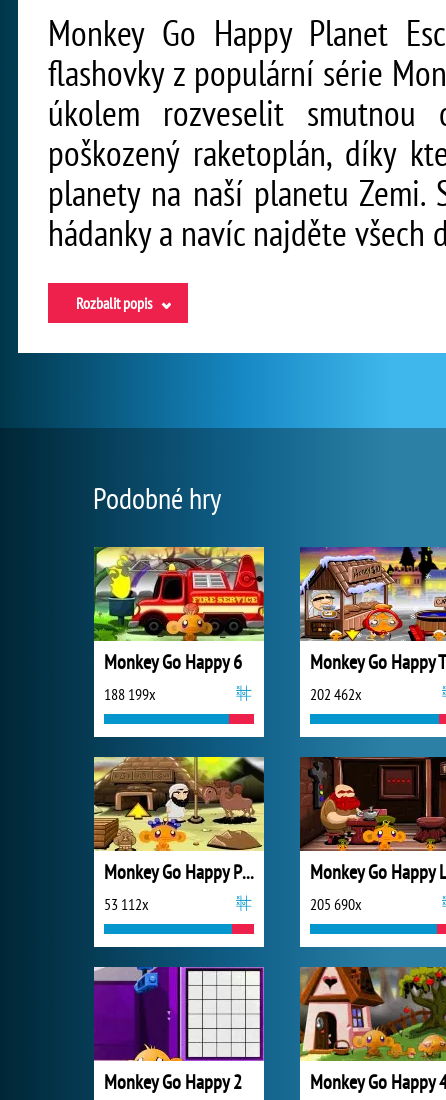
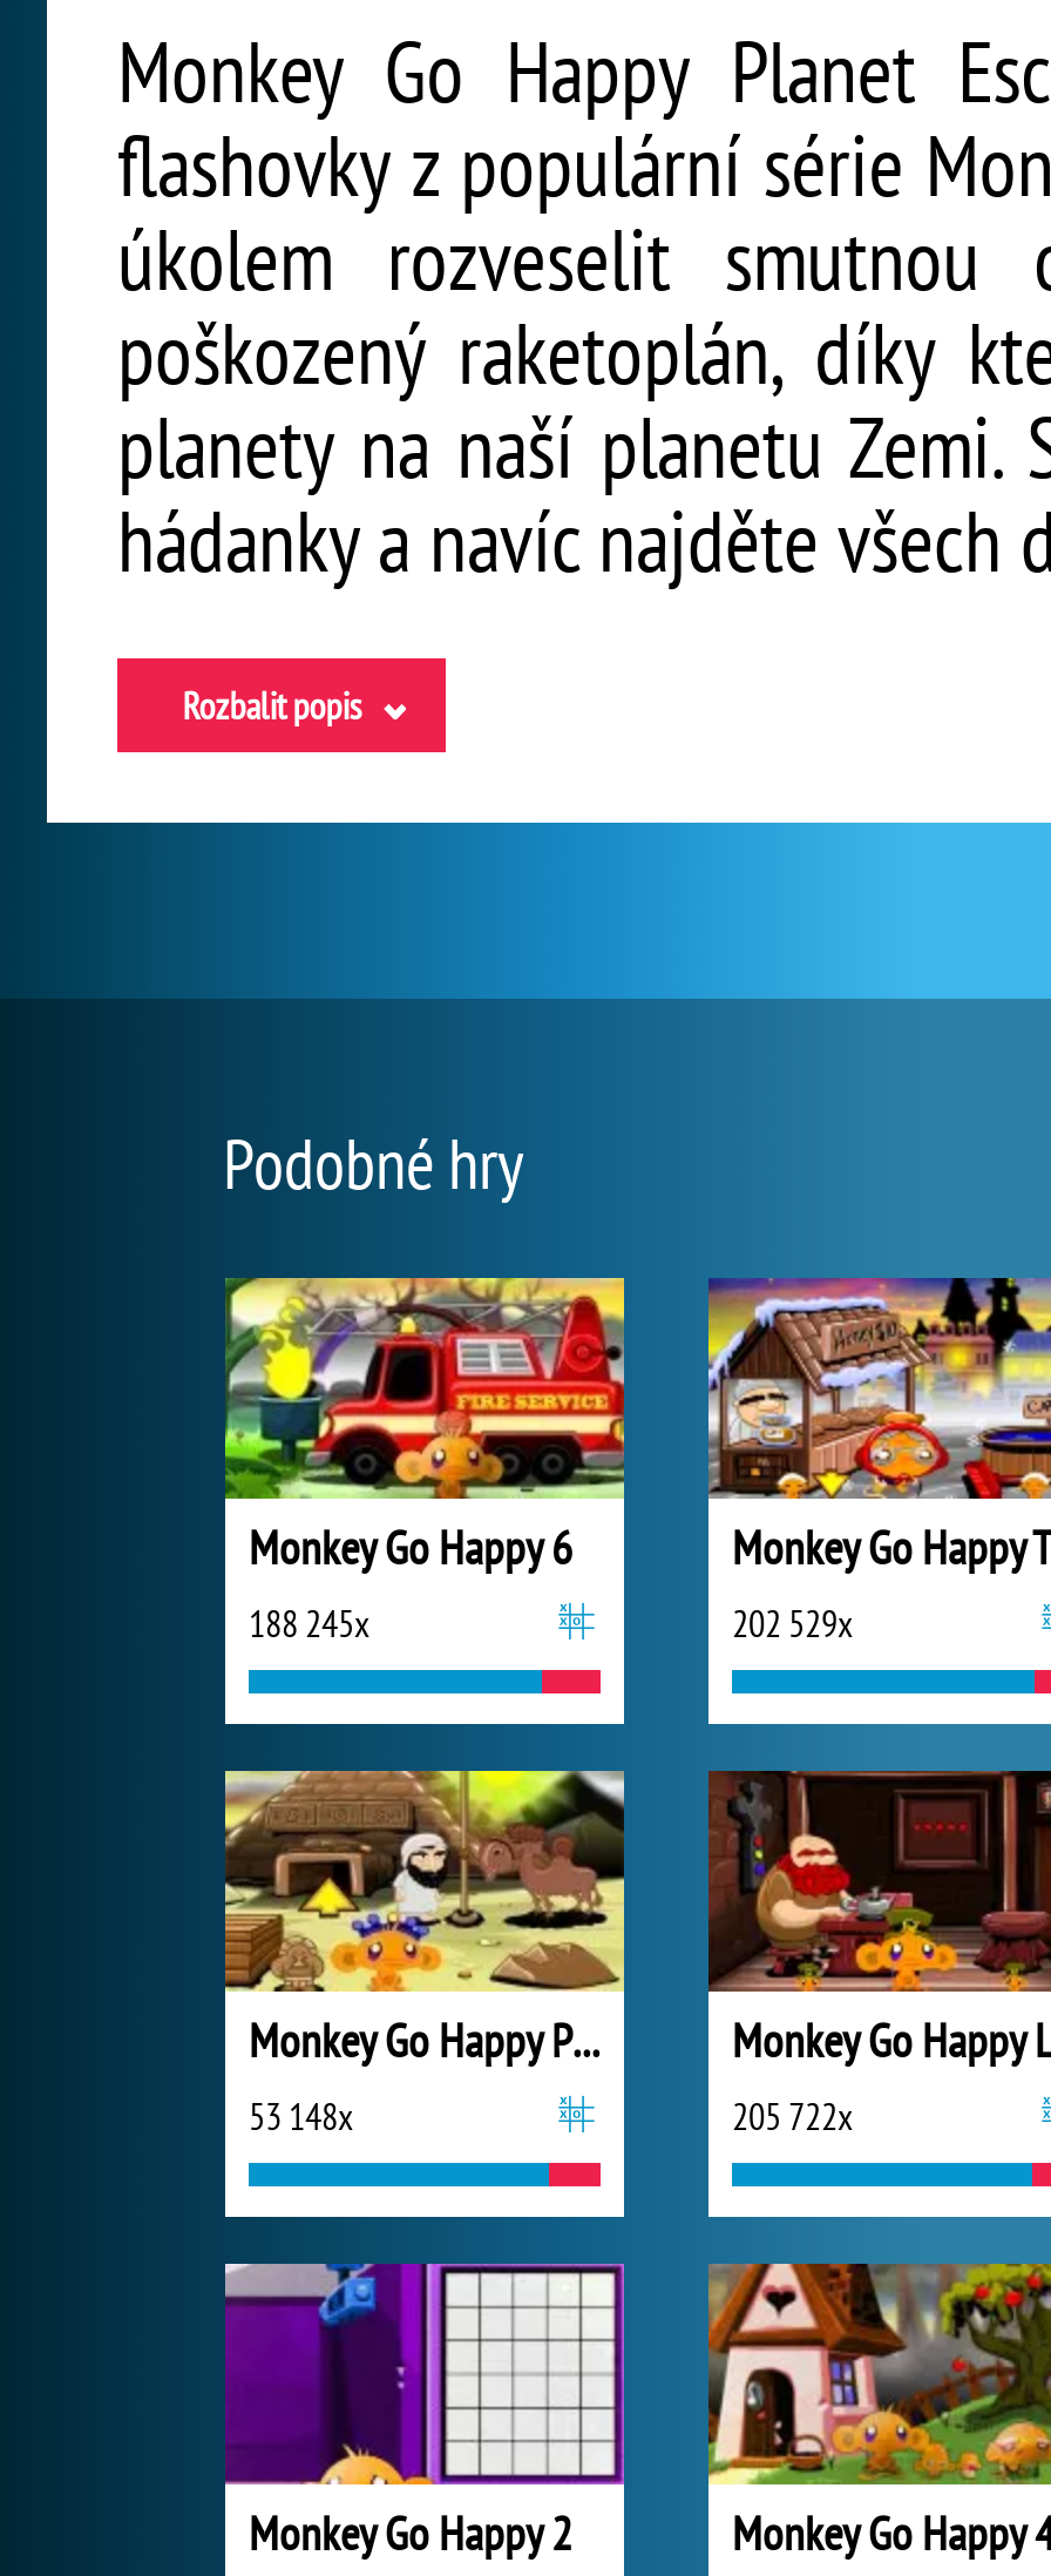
[104,684,362,704] 188 199x | 202 462x -> [249,1600,854,1647] 188 245x | 202 529x
[104,894,362,914] 53 112x | 205 690x -> [249,2092,854,2139] 53 148x | 205 722x

